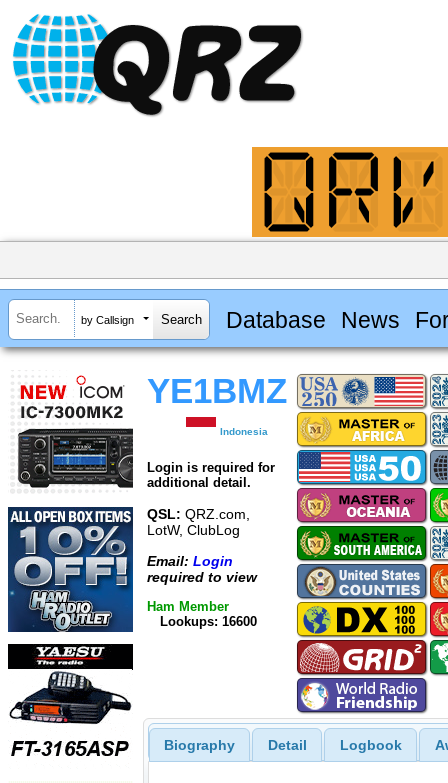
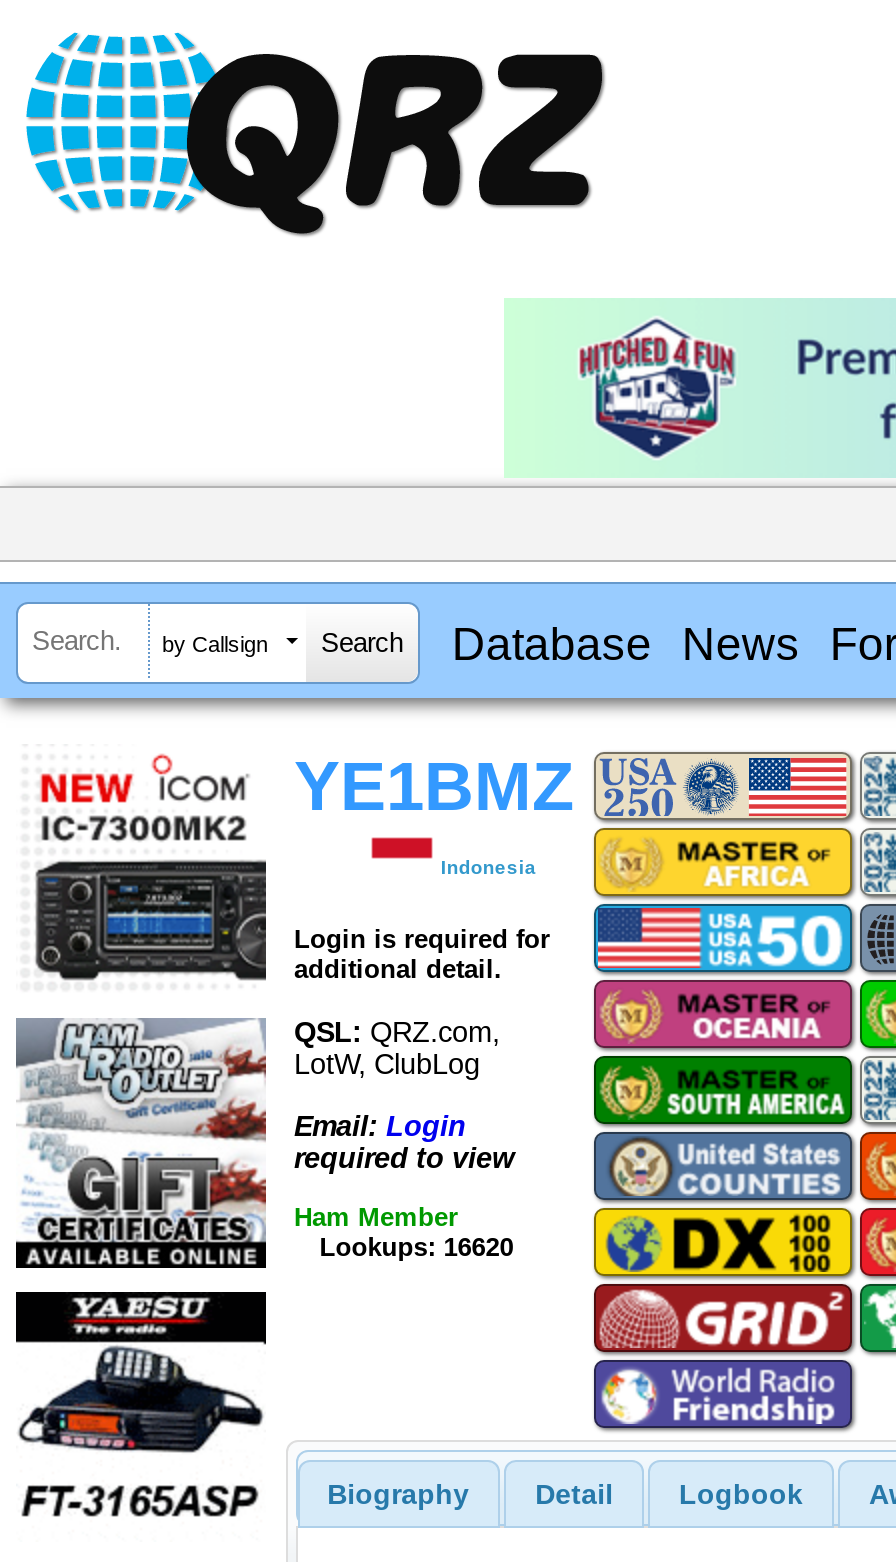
[251,146,445,238] [image] -> [504,298,890,478] [image]
[7,506,257,633] [image] | Lookups: 16600 -> [14,1018,514,1270] [image] | Lookups: 16620

